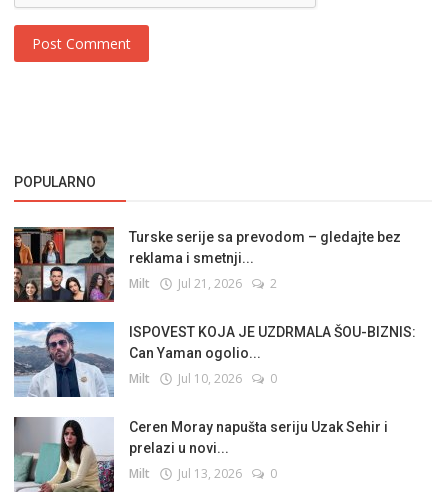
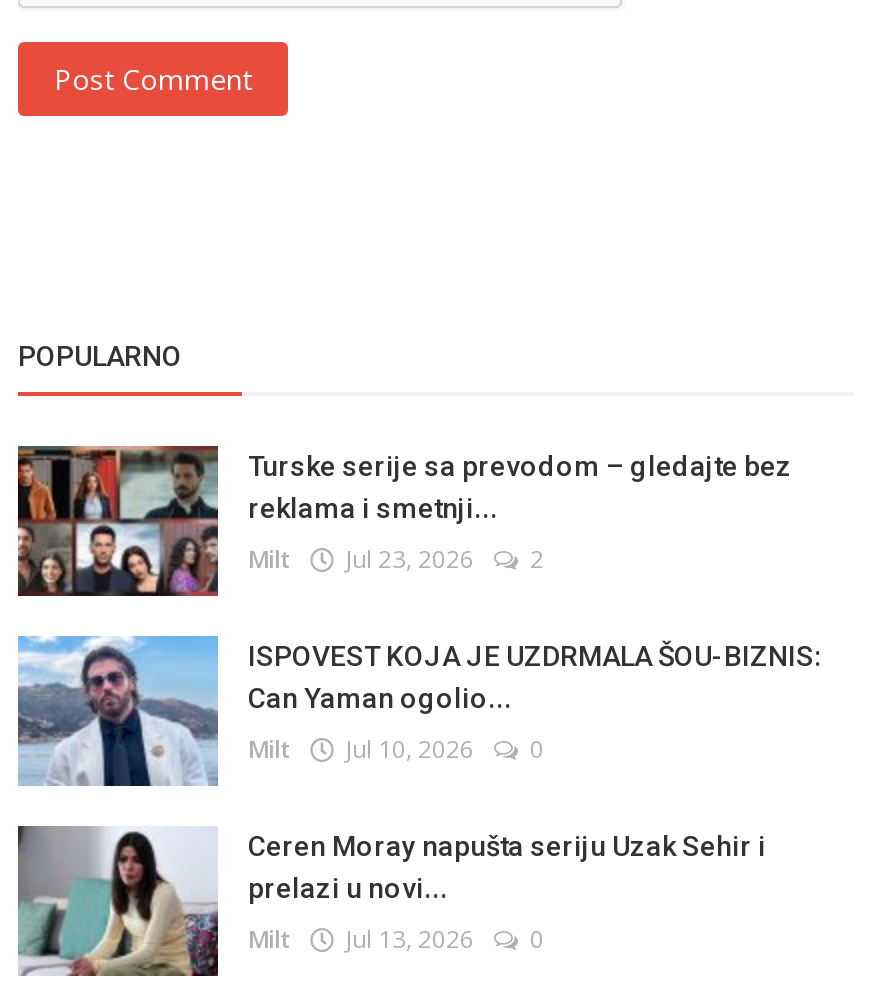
[129,275,277,292] Milt Jul 21, 2026 2 -> [248,542,544,576] Milt Jul 23, 2026 2

